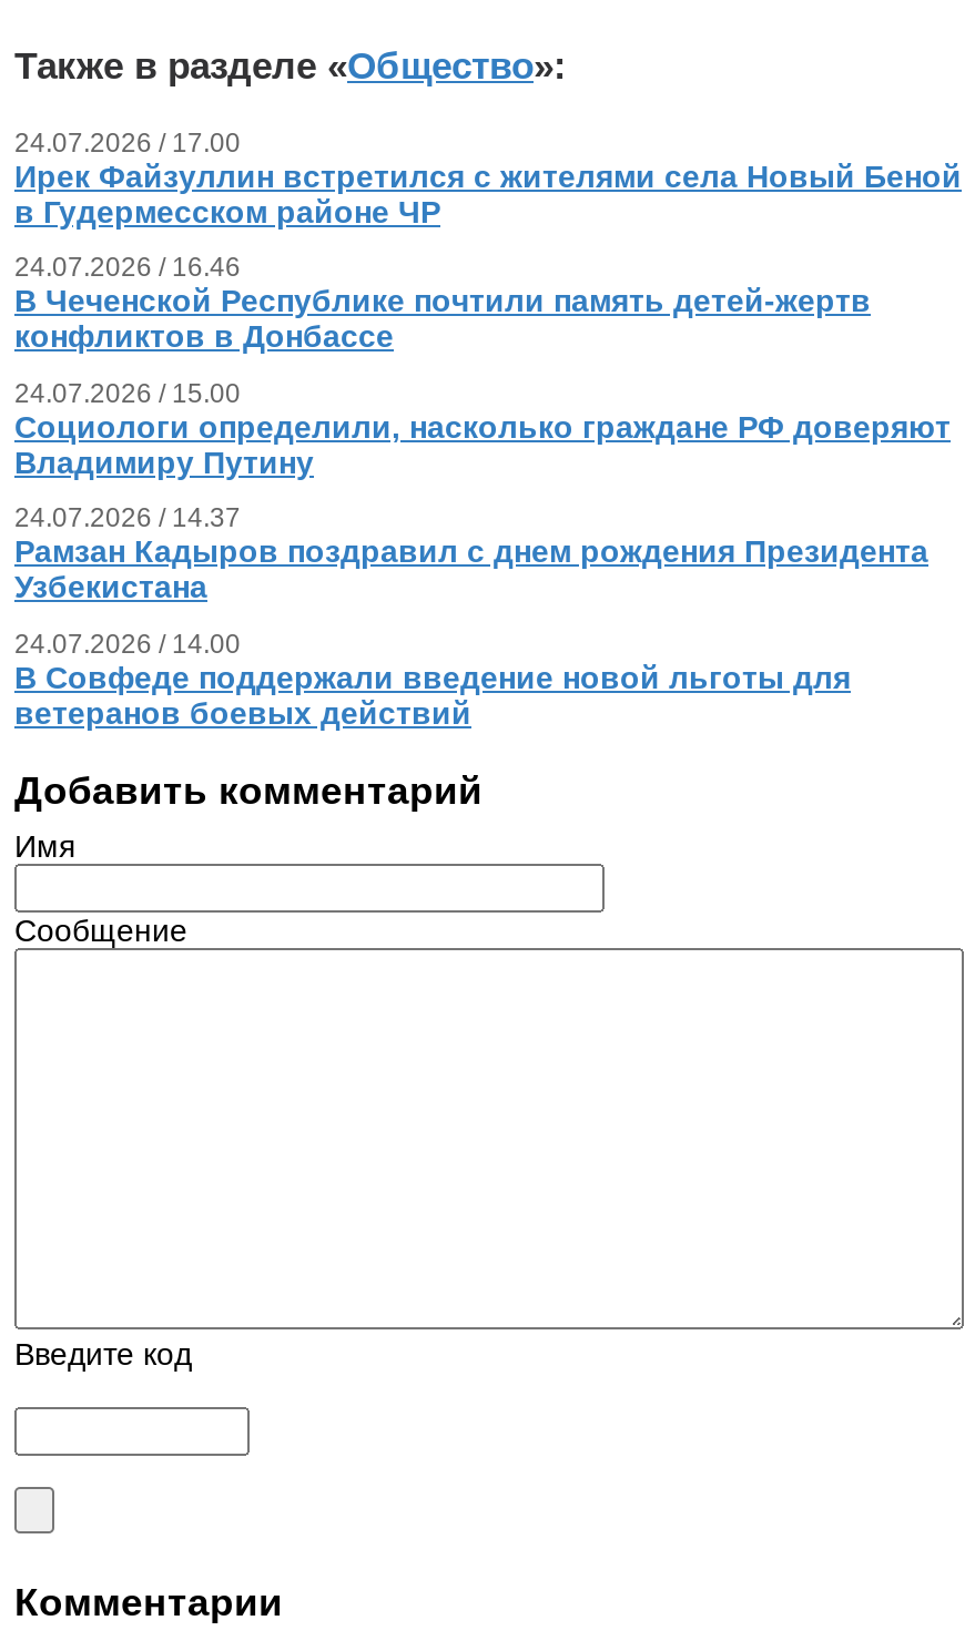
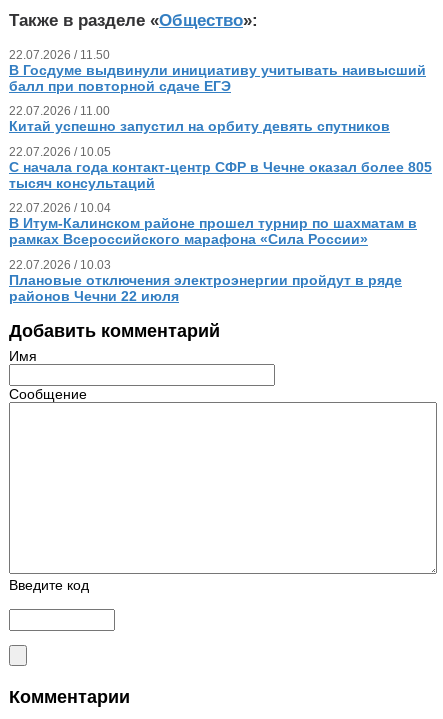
[14,128,962,230] 24.07.2026 / 17.00 | Ирек Файзуллин встретился с жителями села Новый Беной | в Гудермесском районе ЧР -> [9,48,426,94] 22.07.2026 / 11.50 | В Госдуме выдвинули инициативу учитывать наивысший | балл при повторной сдаче ЕГЭ
[14,253,871,355] 24.07.2026 / 16.46 | В Чеченской Республике почтили память детей-жертв | конфликтов в Донбассе -> [9,104,390,134] 22.07.2026 / 11.00 | Китай успешно запустил на орбиту девять спутников
[14,378,951,480] 24.07.2026 / 15.00 | Социологи определили, насколько граждане РФ доверяют | Владимиру Путину -> [9,145,432,191] 22.07.2026 / 10.05 | С начала года контакт-центр СФР в Чечне оказал более 805 | тысяч консультаций
[14,503,928,605] 24.07.2026 / 14.37 | Рамзан Кадыров поздравил с днем рождения Президента | Узбекистана -> [9,201,417,247] 22.07.2026 / 10.04 | В Итум-Калинском районе прошел турнир по шахматам в | рамках Всероссийского марафона «Сила России»
[14,629,851,731] 24.07.2026 / 14.00 | В Совфеде поддержали введение новой льготы для | ветеранов боевых действий -> [9,258,402,304] 22.07.2026 / 10.03 | Плановые отключения электроэнергии пройдут в ряде | районов Чечни 22 июля

